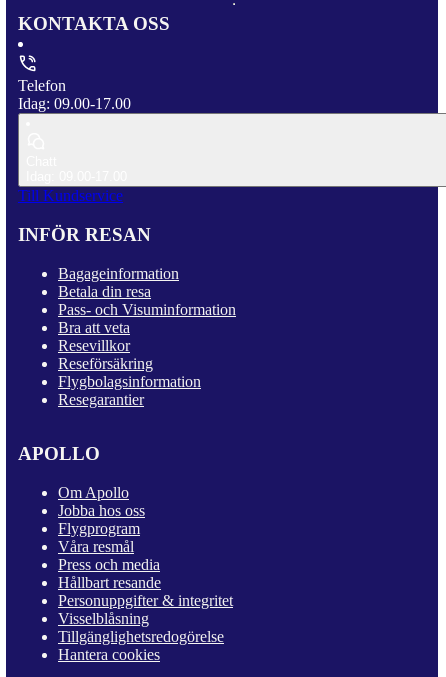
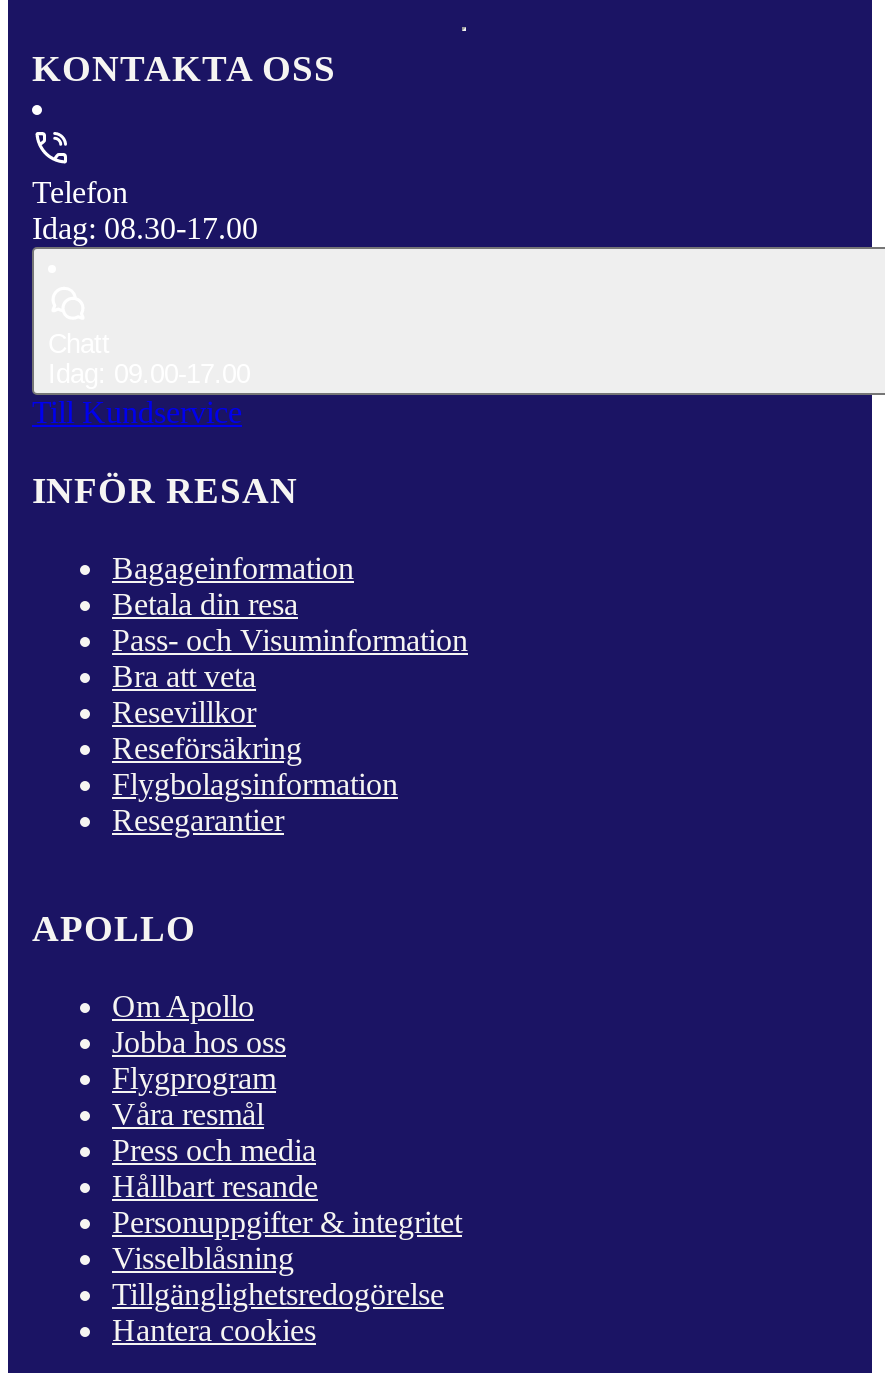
[18,95,131,112] Idag: 09.00-17.00 -> [32,211,258,245] Idag: 08.30-17.00

